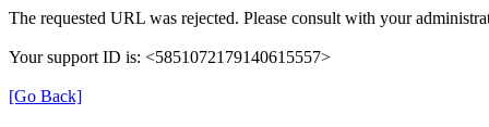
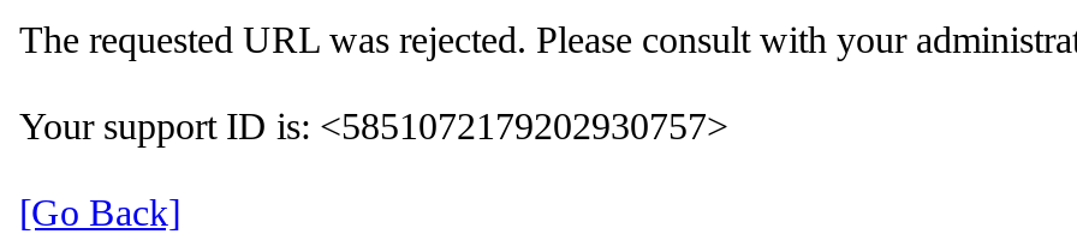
[9,48,331,66] Your support ID is: <5851072179140615557> -> [19,106,728,146] Your support ID is: <5851072179202930757>

